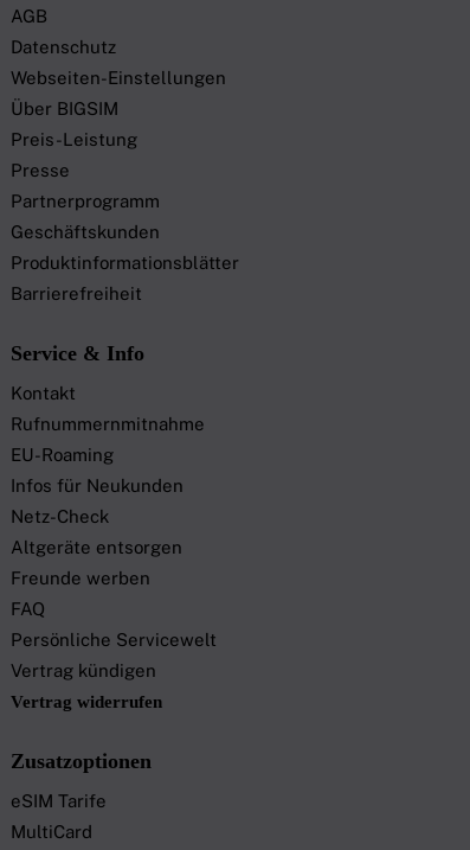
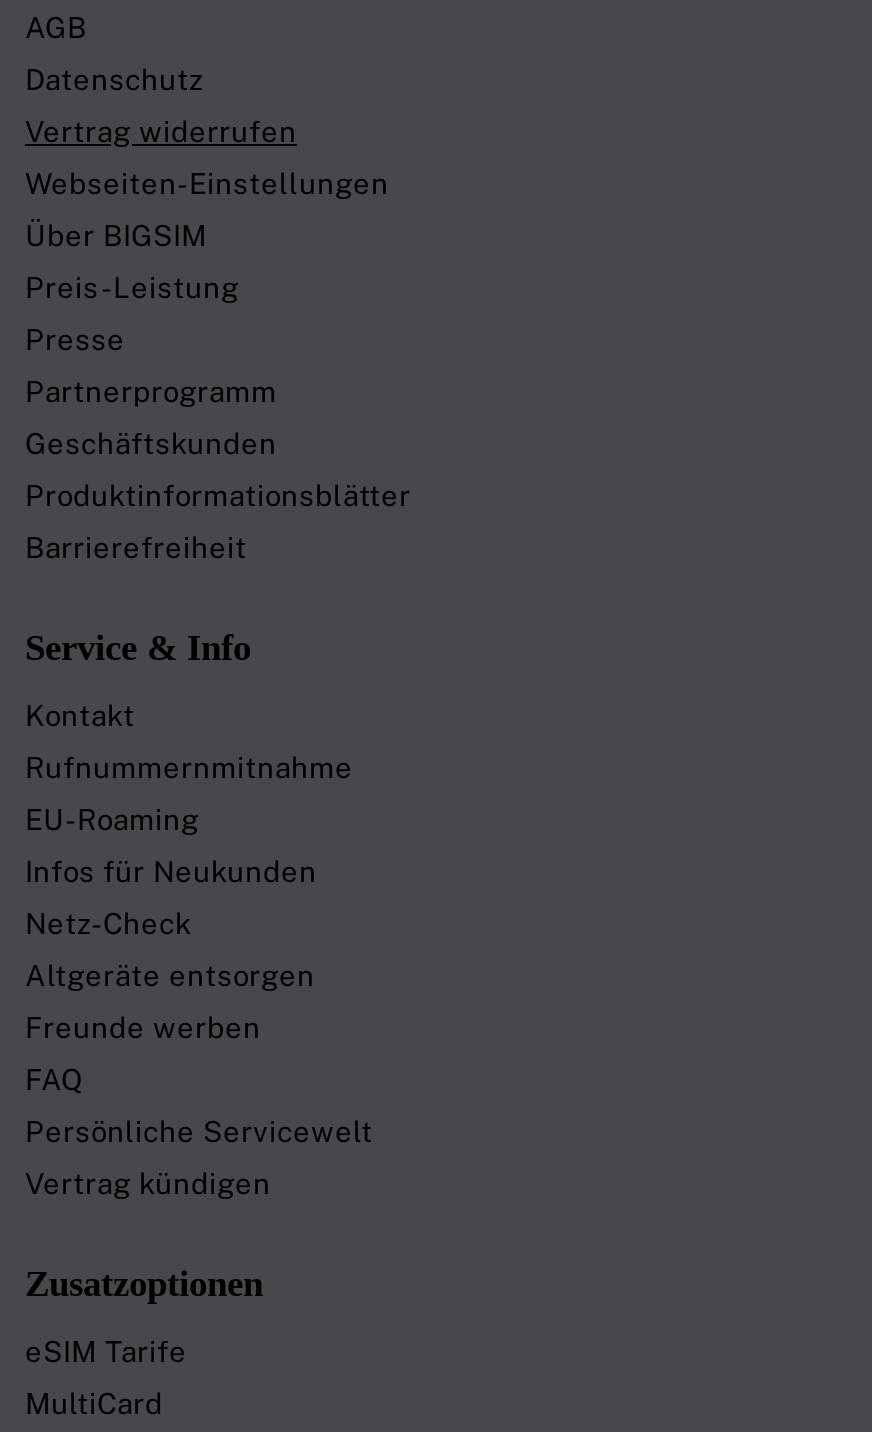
moved [11,68,239,680] -> [25,166,411,1200]: Webseiten-Einstellungen | Über BIGSIM | Preis-Leistung | ... | Persönliche Servicewelt | Vertrag kündigen
moved [11,692,162,711] -> [25,114,297,148]: Vertrag widerrufen

